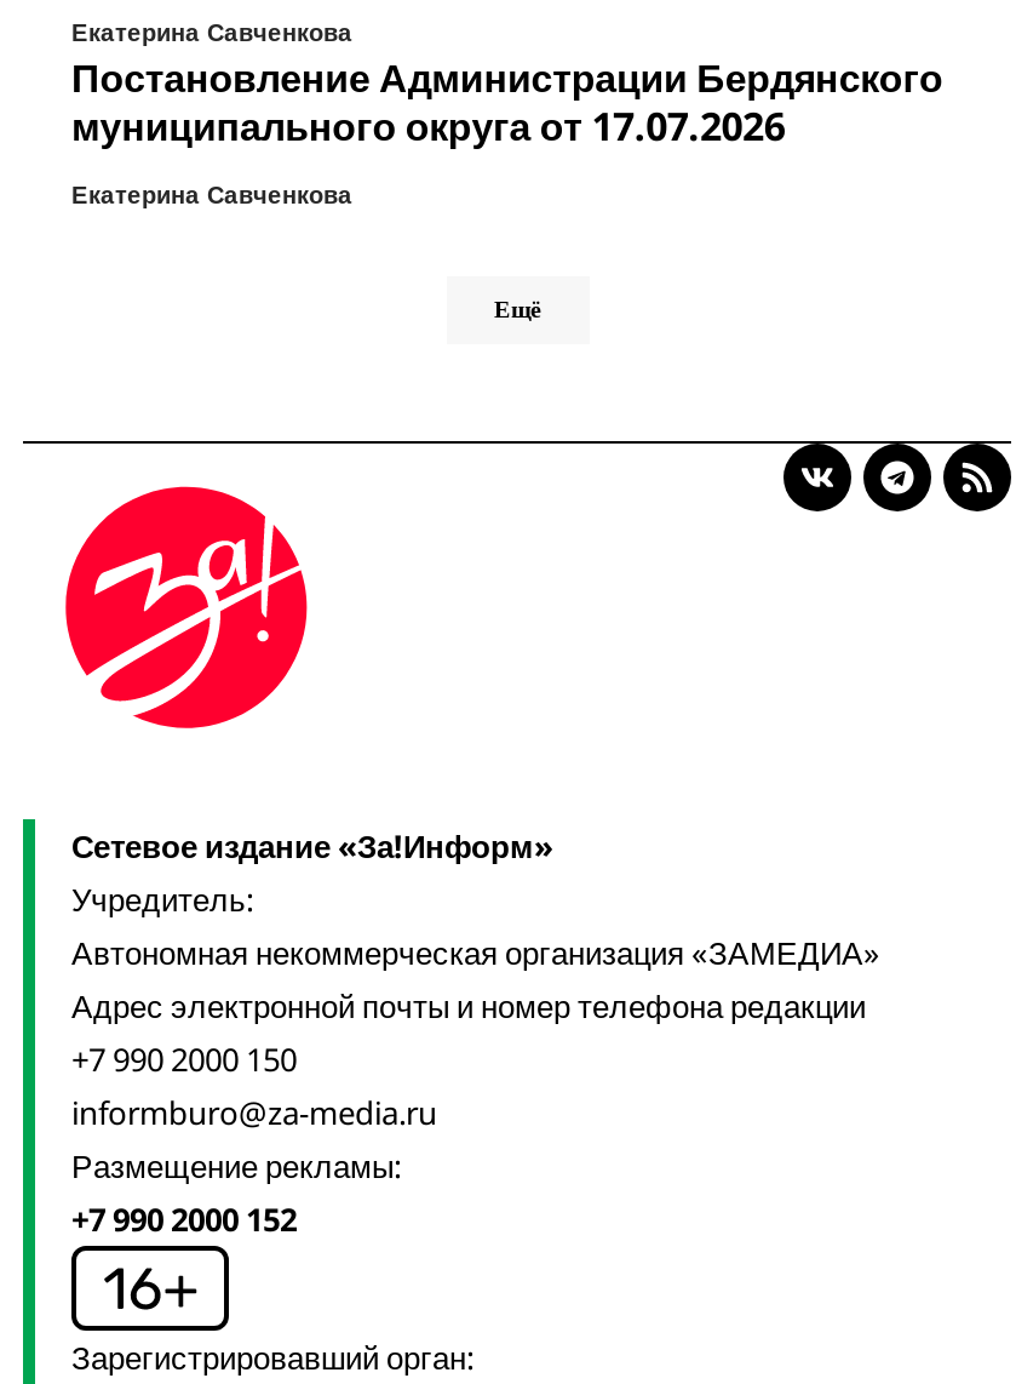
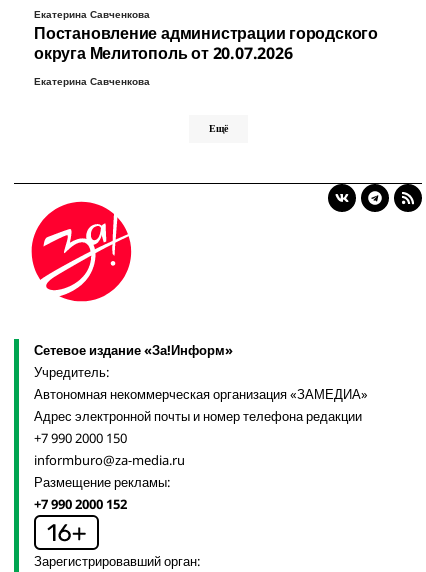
[71,50,943,104] Постановление Администрации Бердянского -> [34,22,378,44] Постановление администрации городского
[71,99,785,152] муниципального округа от 17.07.2026 -> [34,42,292,64] округа Мелитополь от 20.07.2026

